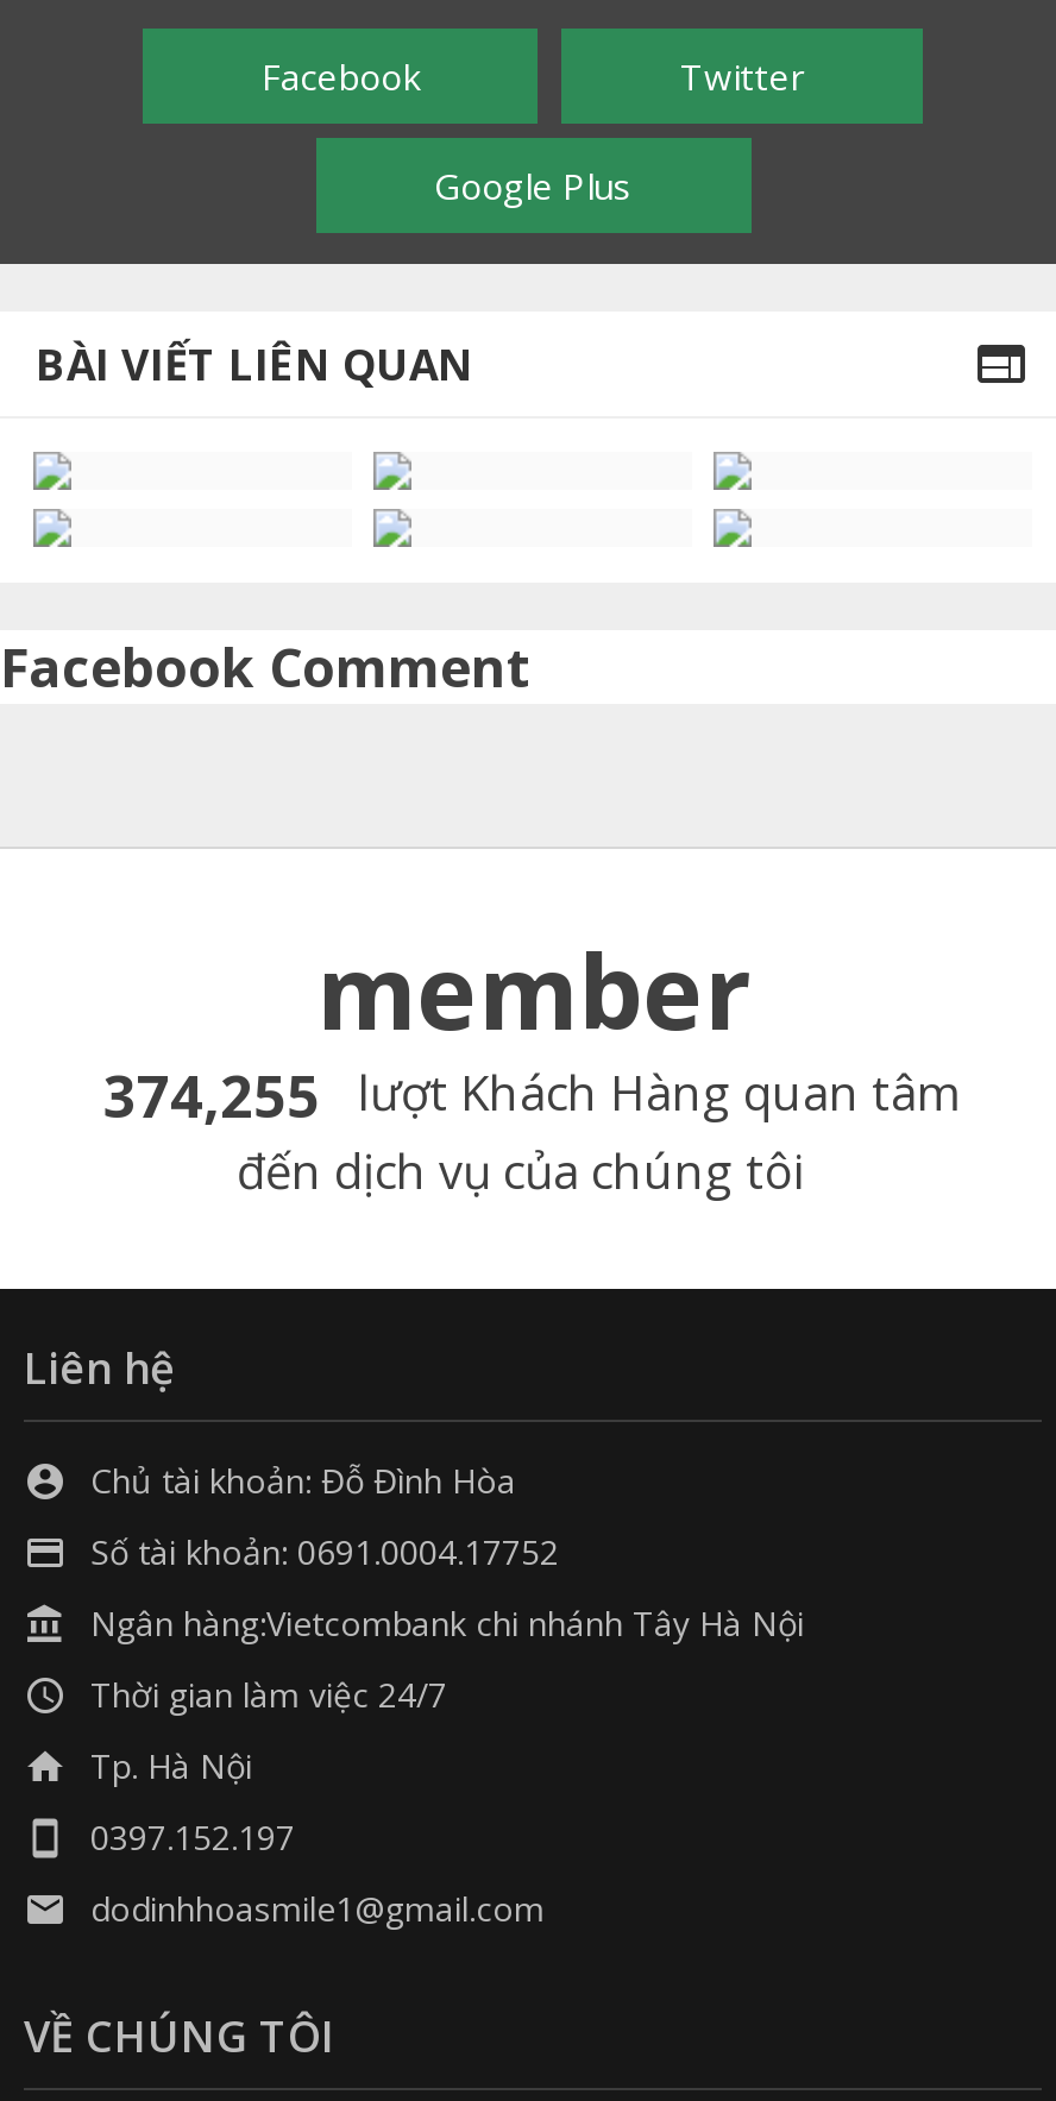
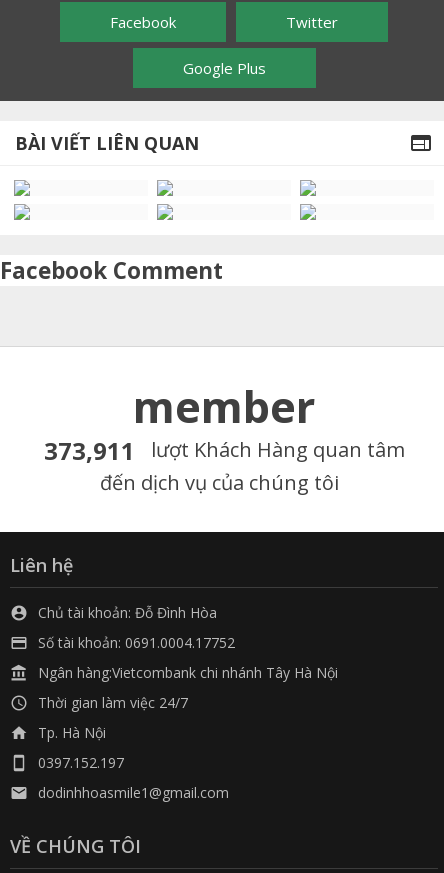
[103,1055,962,1133] 374,255 lượt Khách Hàng quan tâm -> [43,434,404,467] 373,911 lượt Khách Hàng quan tâm

